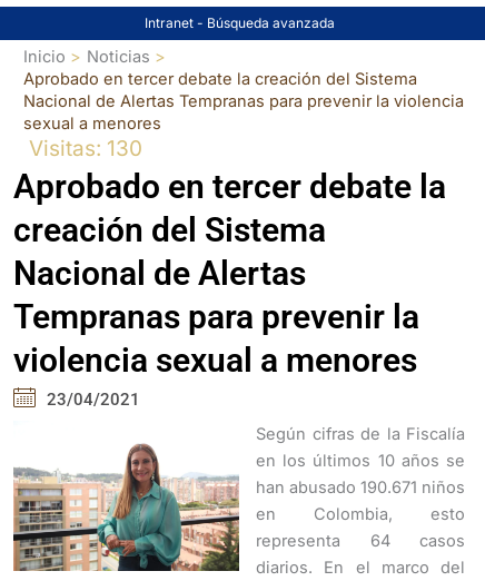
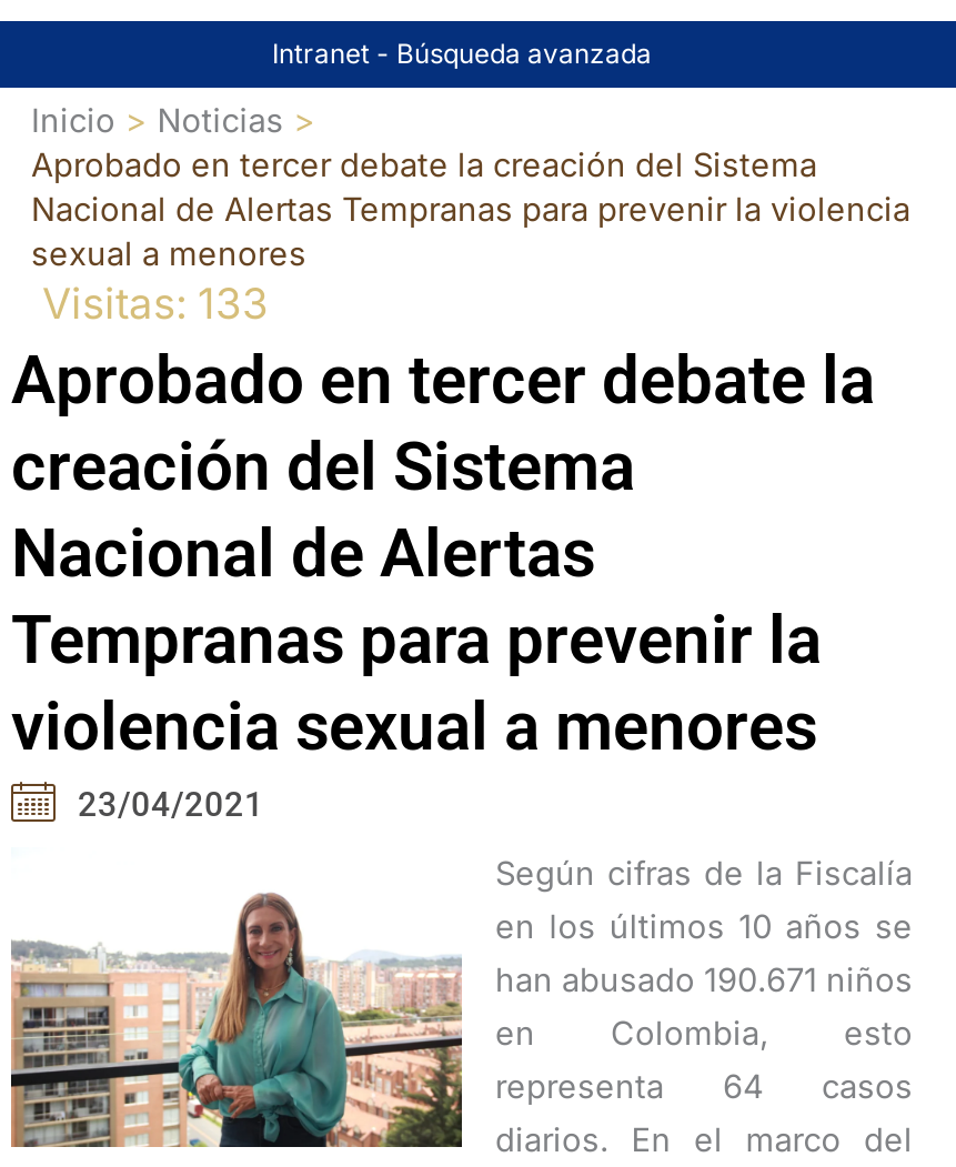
[29,135,142,161] Visitas: 130 -> [42,278,269,329] Visitas: 133

